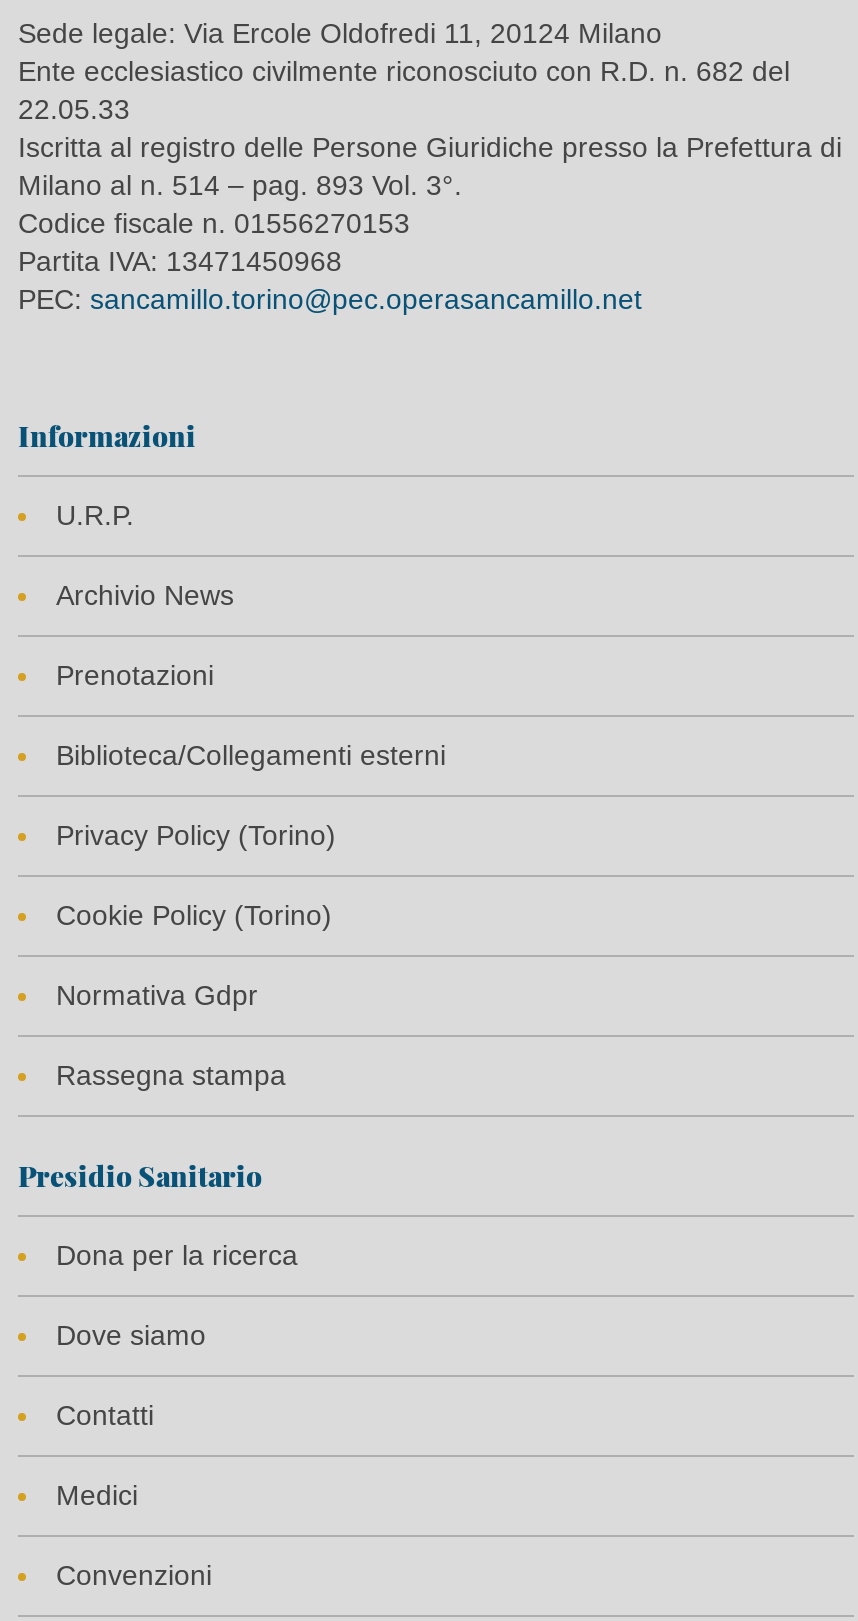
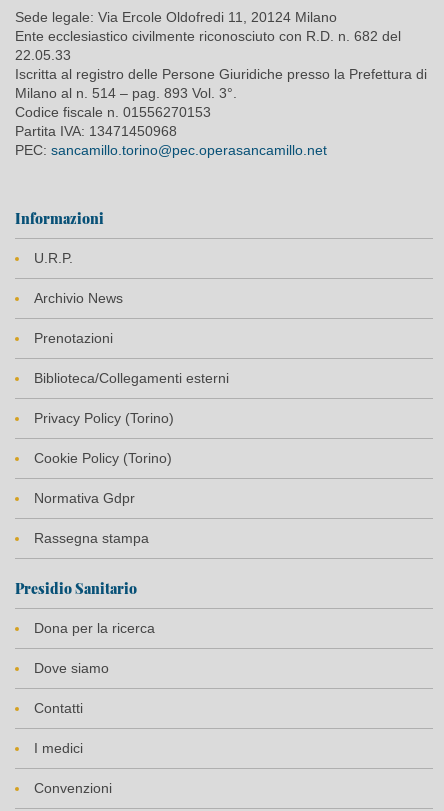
[56,1478,138,1510] Medici -> [34,740,83,756] I medici

